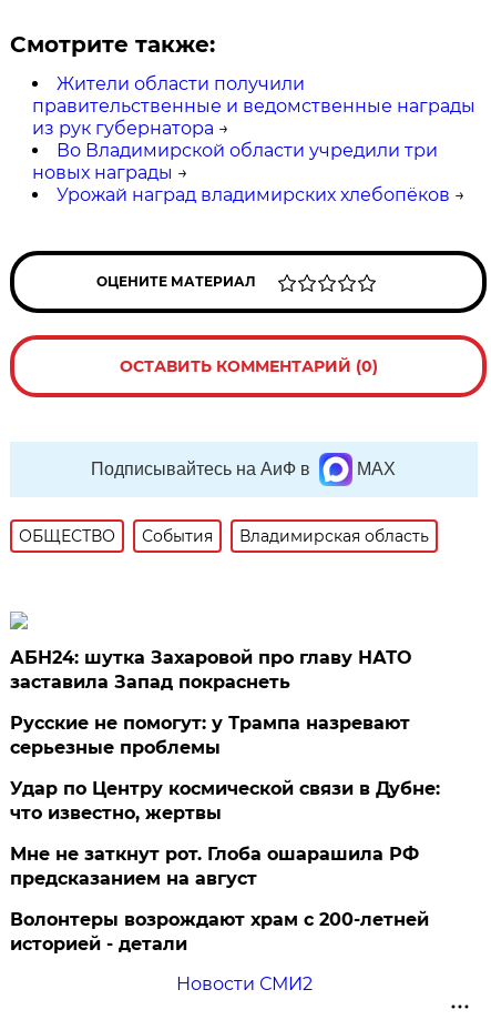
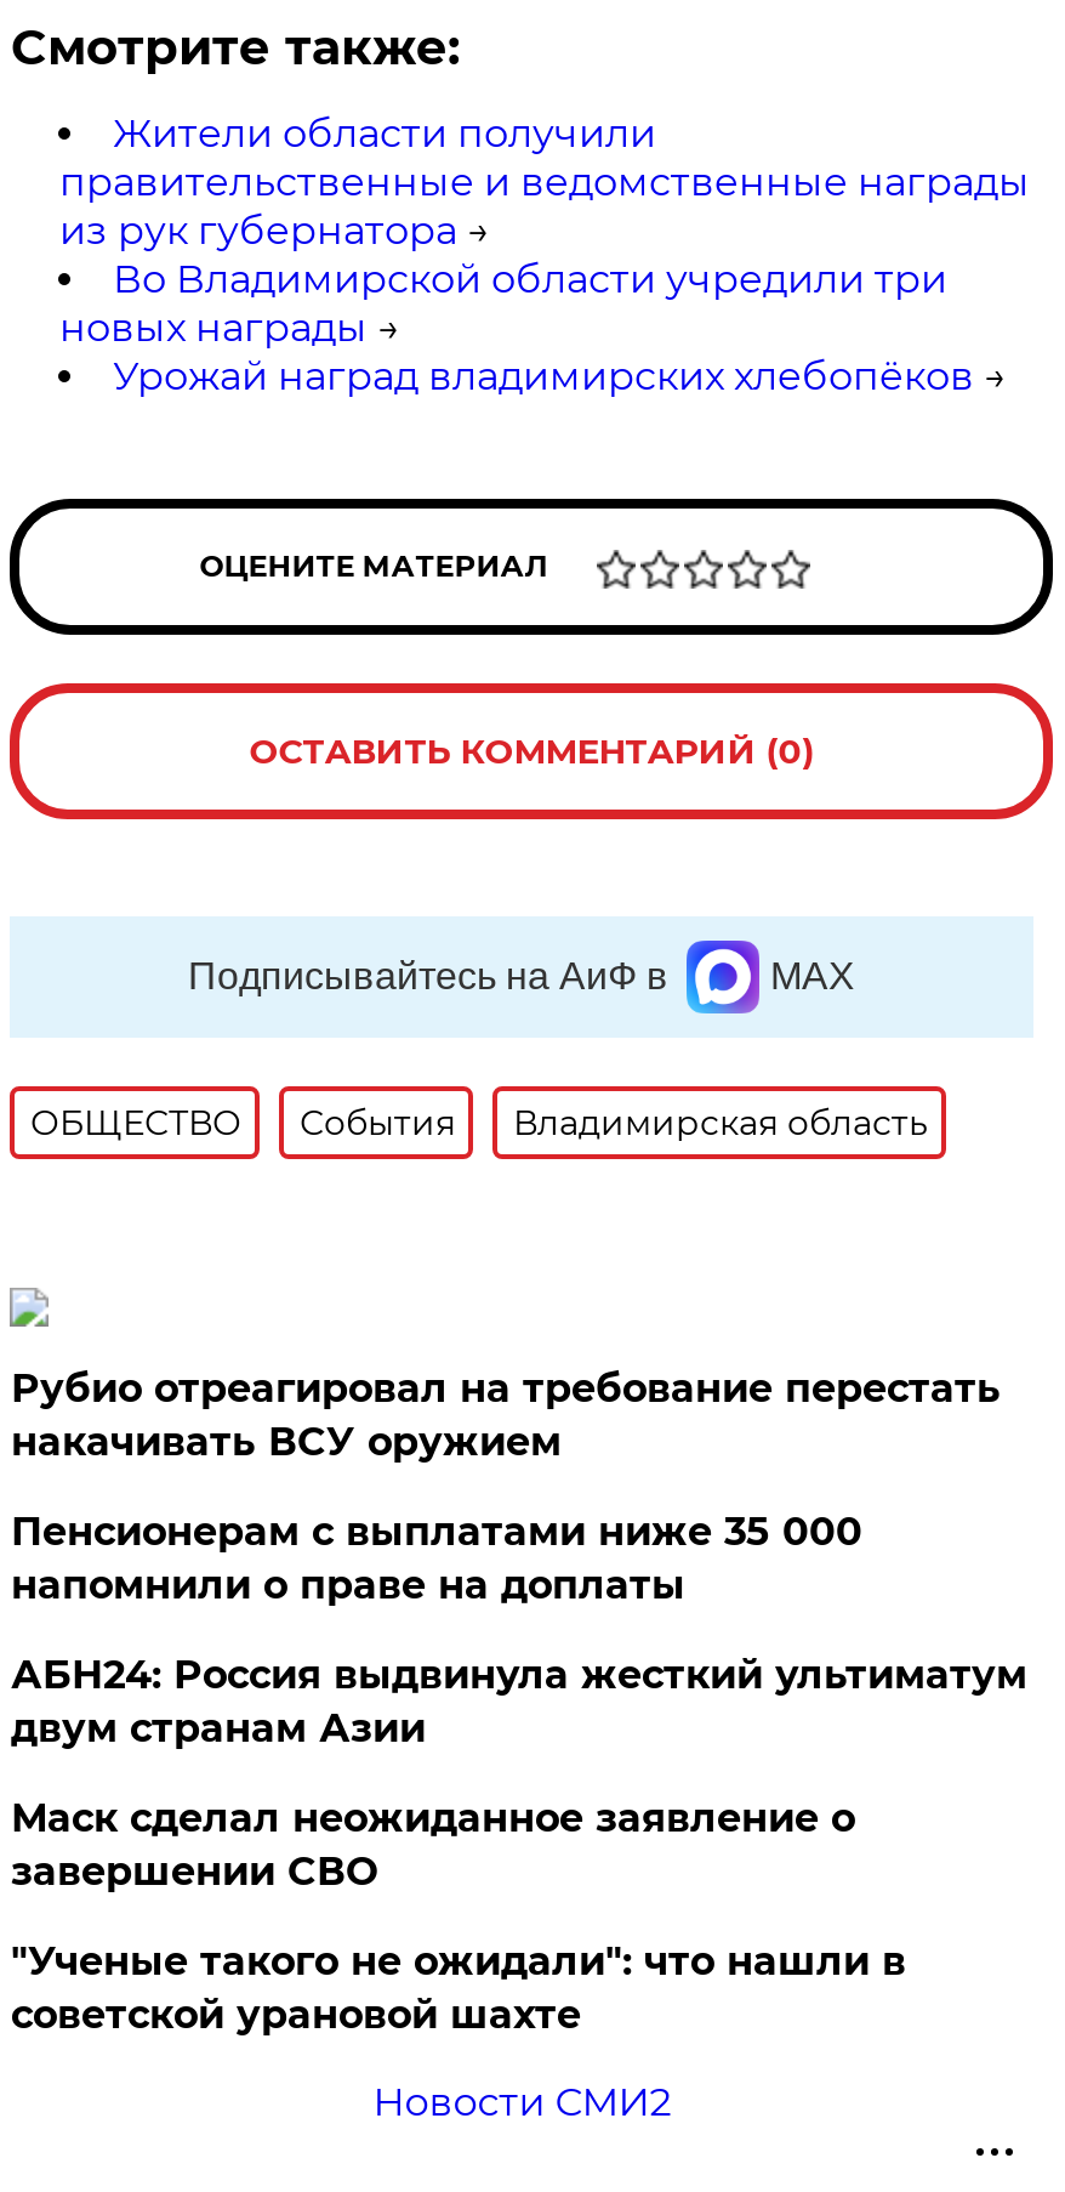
[10,647,412,692] АБН24: шутка Захаровой про главу НАТО | заставила Запад покраснеть -> [11,1365,1000,1465] Рубио отреагировал на требование перестать | накачивать ВСУ оружием
[10,712,411,758] Русские не помогут: у Трампа назревают | серьезные проблемы -> [11,1508,862,1608] Пенсионерам с выплатами ниже 35 000 | напомнили о праве на доплаты
[10,778,440,823] Удар по Центру космической связи в Дубне: | что известно, жертвы -> [11,1652,1027,1751] АБН24: Россия выдвинула жесткий ультиматум | двум странам Азии
[10,843,419,889] Мне не заткнут рот. Глоба ошарашила РФ | предсказанием на август -> [11,1795,855,1894] Маск сделал неожиданное заявление о | завершении СВО
[10,909,429,954] Волонтеры возрождают храм с 200-летней | историей - детали -> [11,1938,906,2038] "Ученые такого не ожидали": что нашли в | советской урановой шахте

